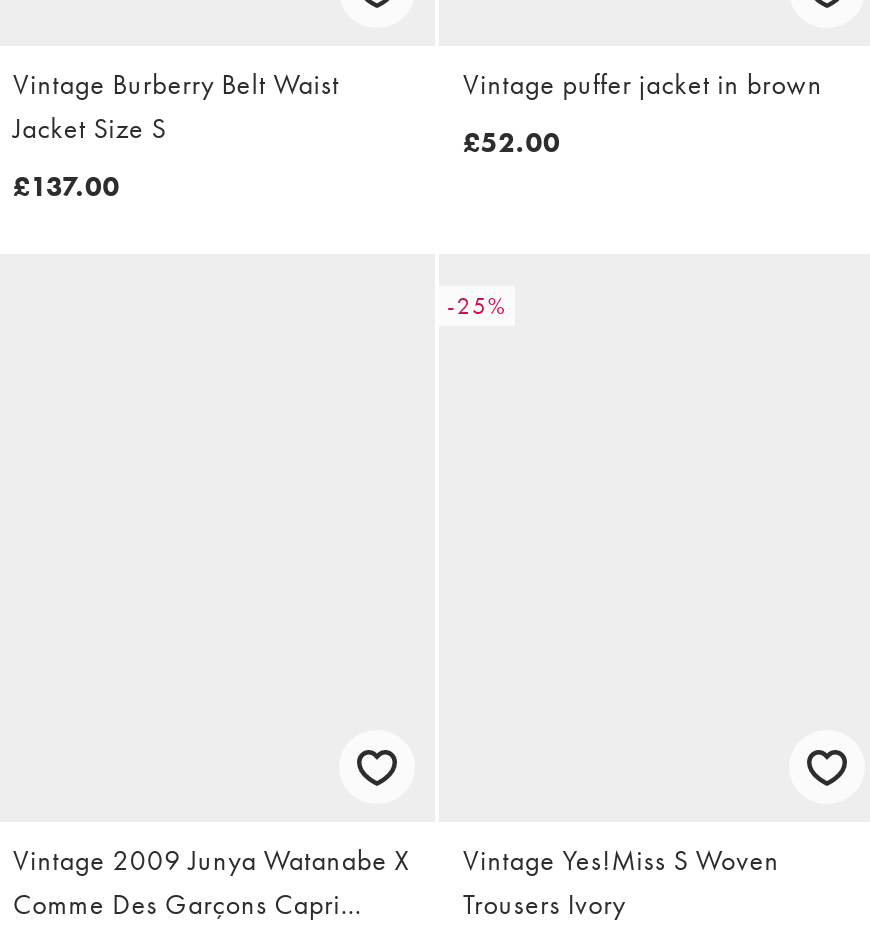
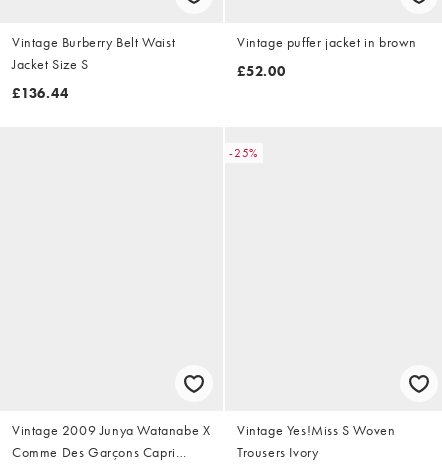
[13,167,120,203] £137.00 -> [12,84,69,102] £136.44

